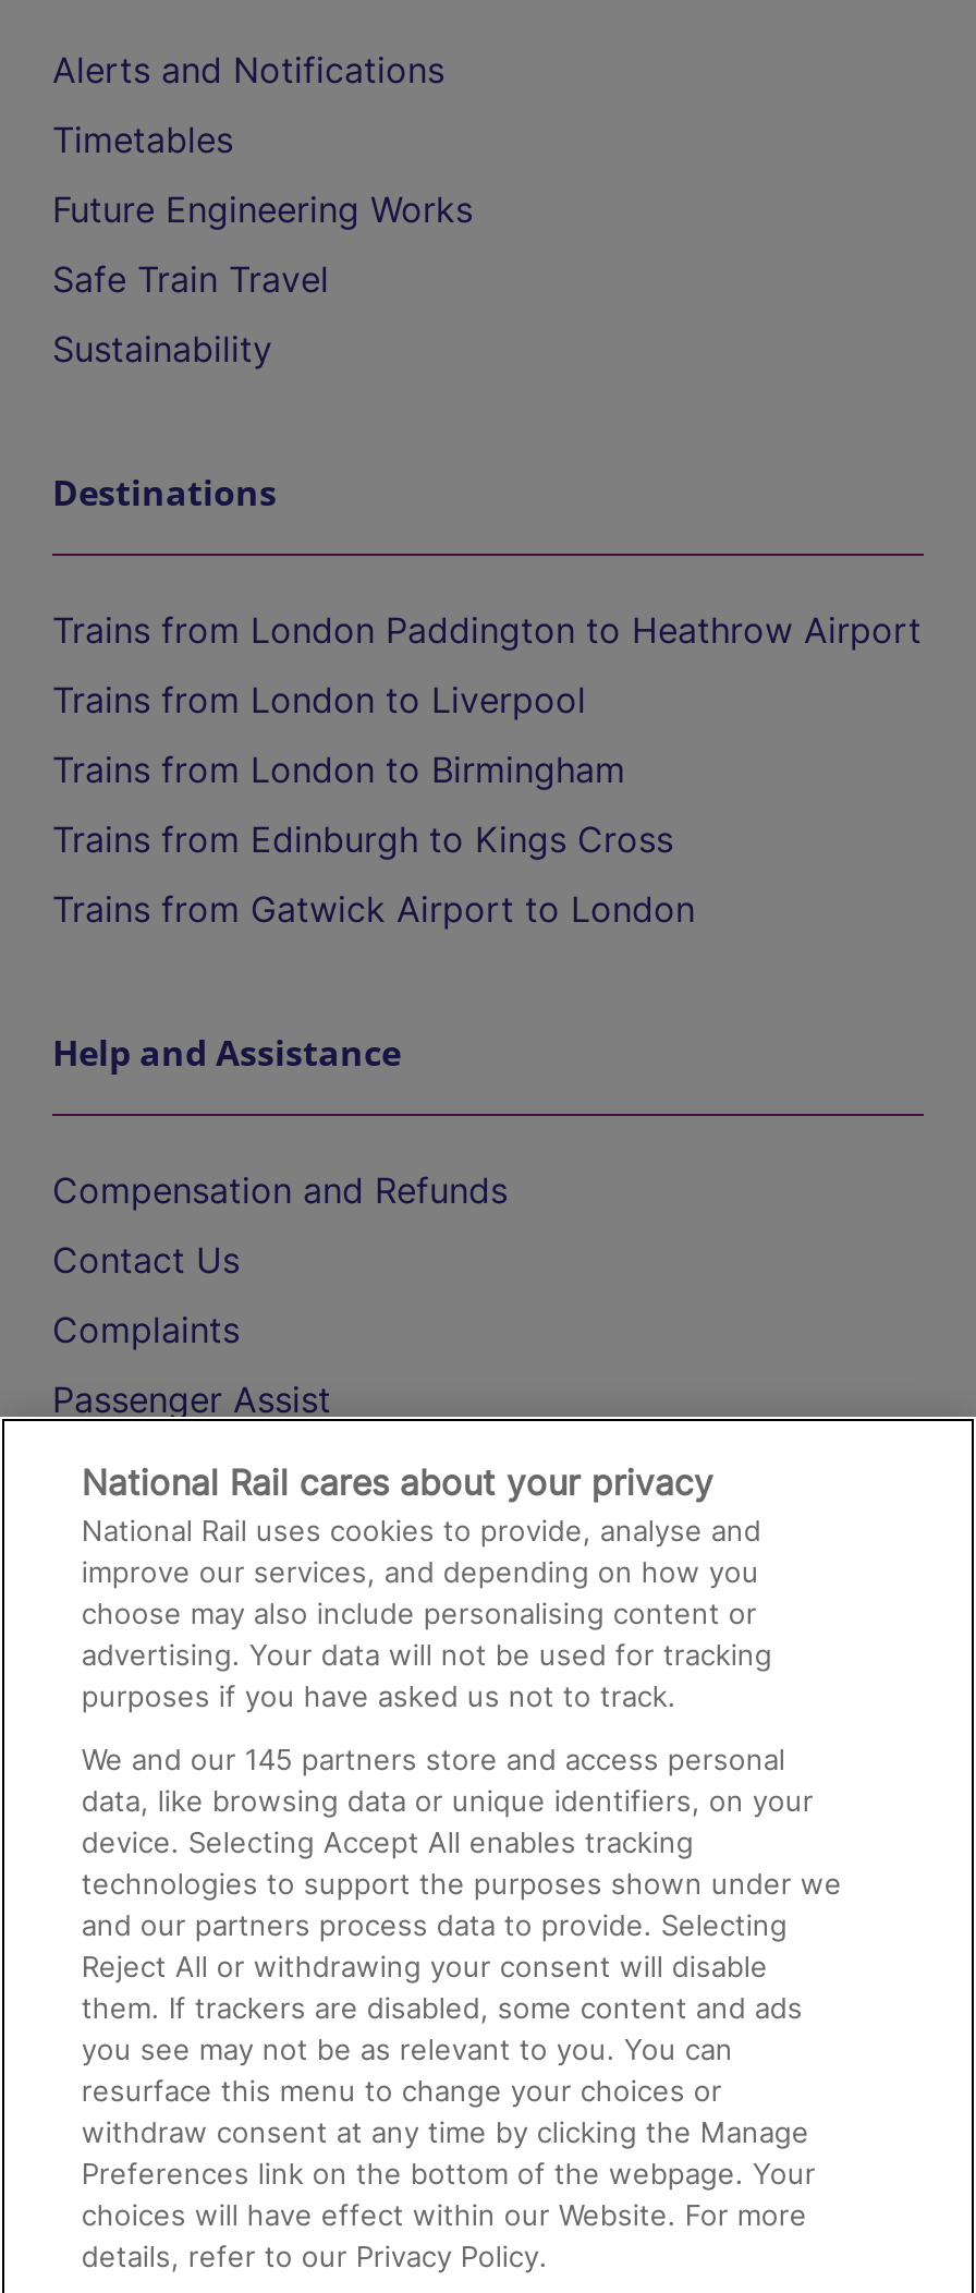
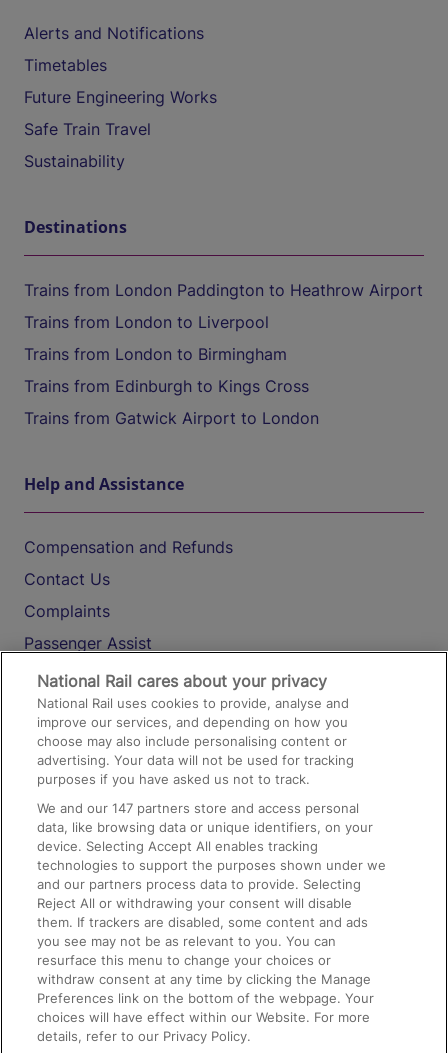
[81,1742,785,1776] We and our 145 partners store and access personal -> [37,800,359,816] We and our 147 partners store and access personal

